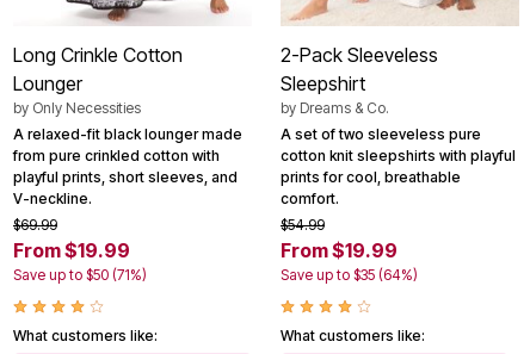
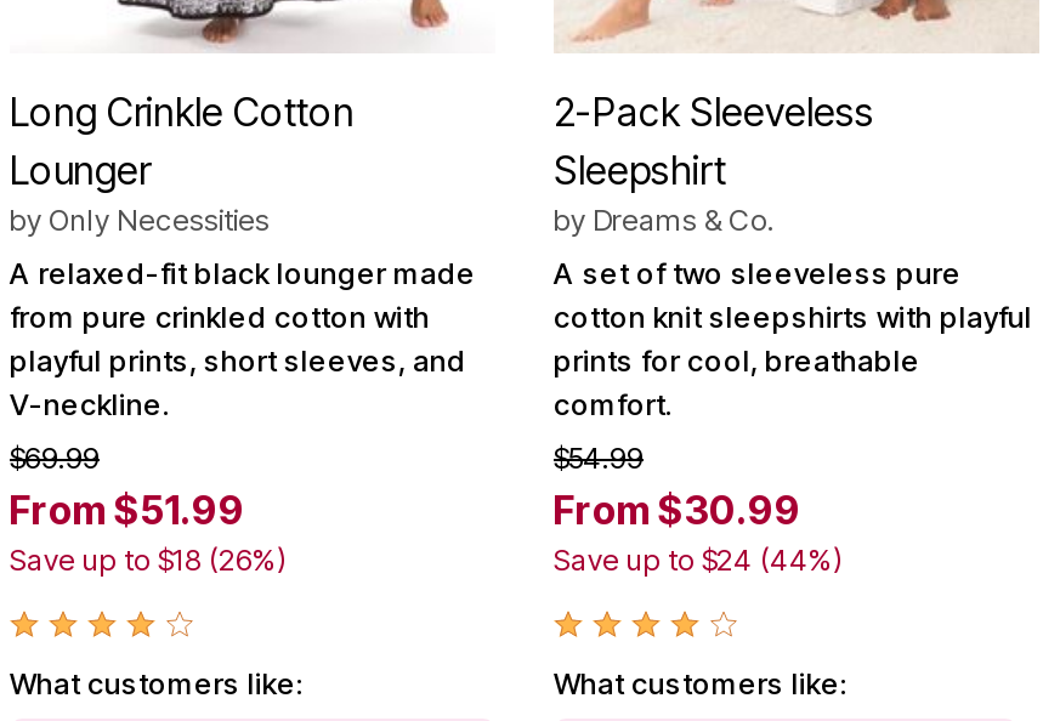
[13,238,130,262] From $19.99 -> [10,485,245,534] From $51.99
[281,238,397,262] From $19.99 -> [554,485,801,534] From $30.99
[13,266,147,283] Save up to $50 (71%) -> [10,541,287,577] Save up to $18 (26%)
[281,266,418,283] Save up to $35 (64%) -> [554,541,843,577] Save up to $24 (44%)

